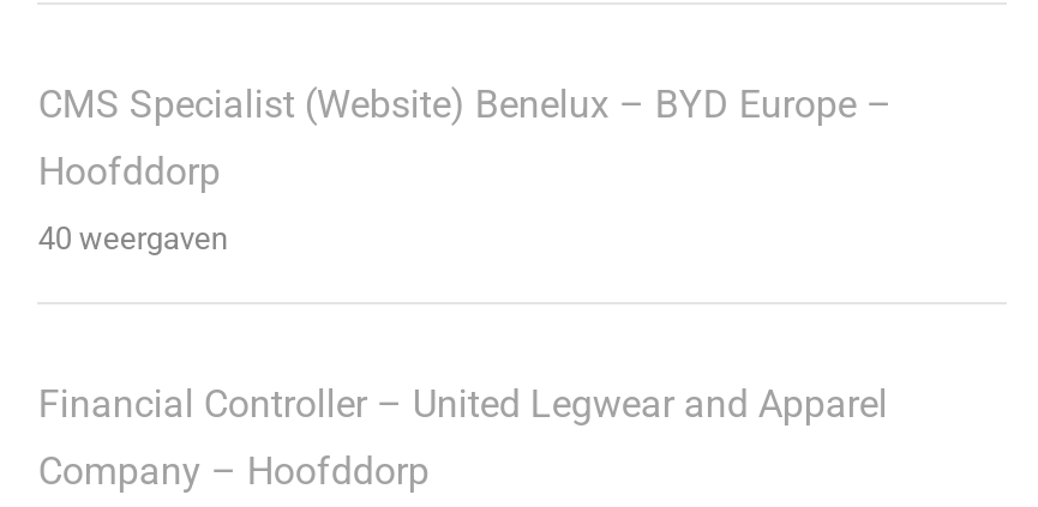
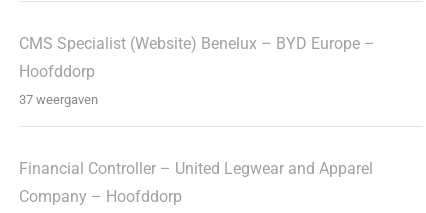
[38,219,228,255] 40 weergaven -> [19,92,98,107] 37 weergaven

